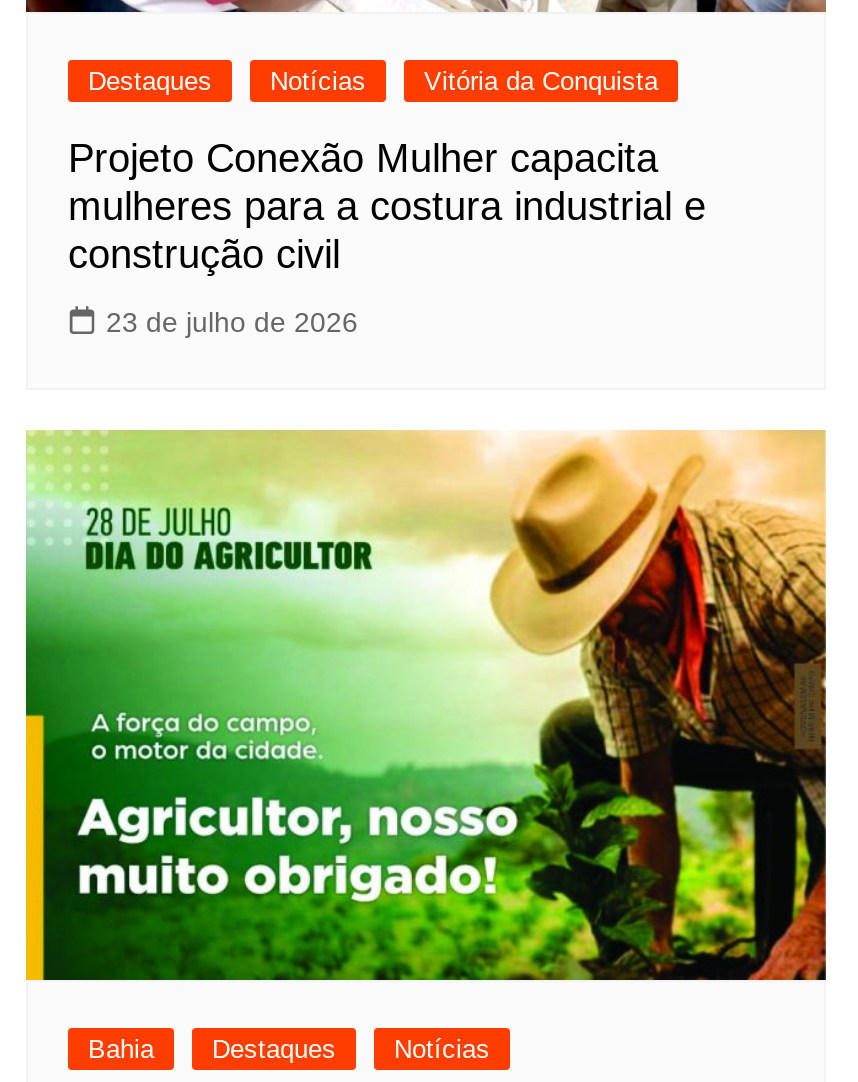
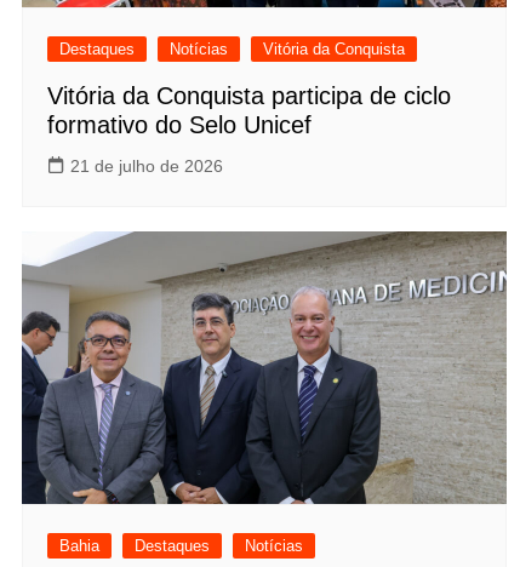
[68,136,706,276] Projeto Conexão Mulher capacita | mulheres para a costura industrial e | construção civil -> [47,82,451,138] Vitória da Conquista participa de ciclo | formativo do Selo Unicef
[106,306,358,338] 23 de julho de 2026 -> [70,156,223,176] 21 de julho de 2026
[24,428,828,982] [image] -> [21,230,508,505] [image]

